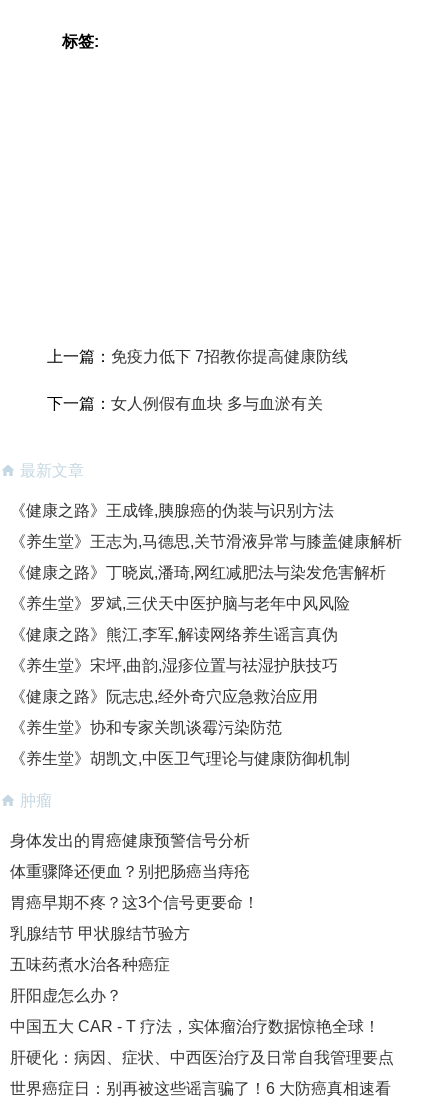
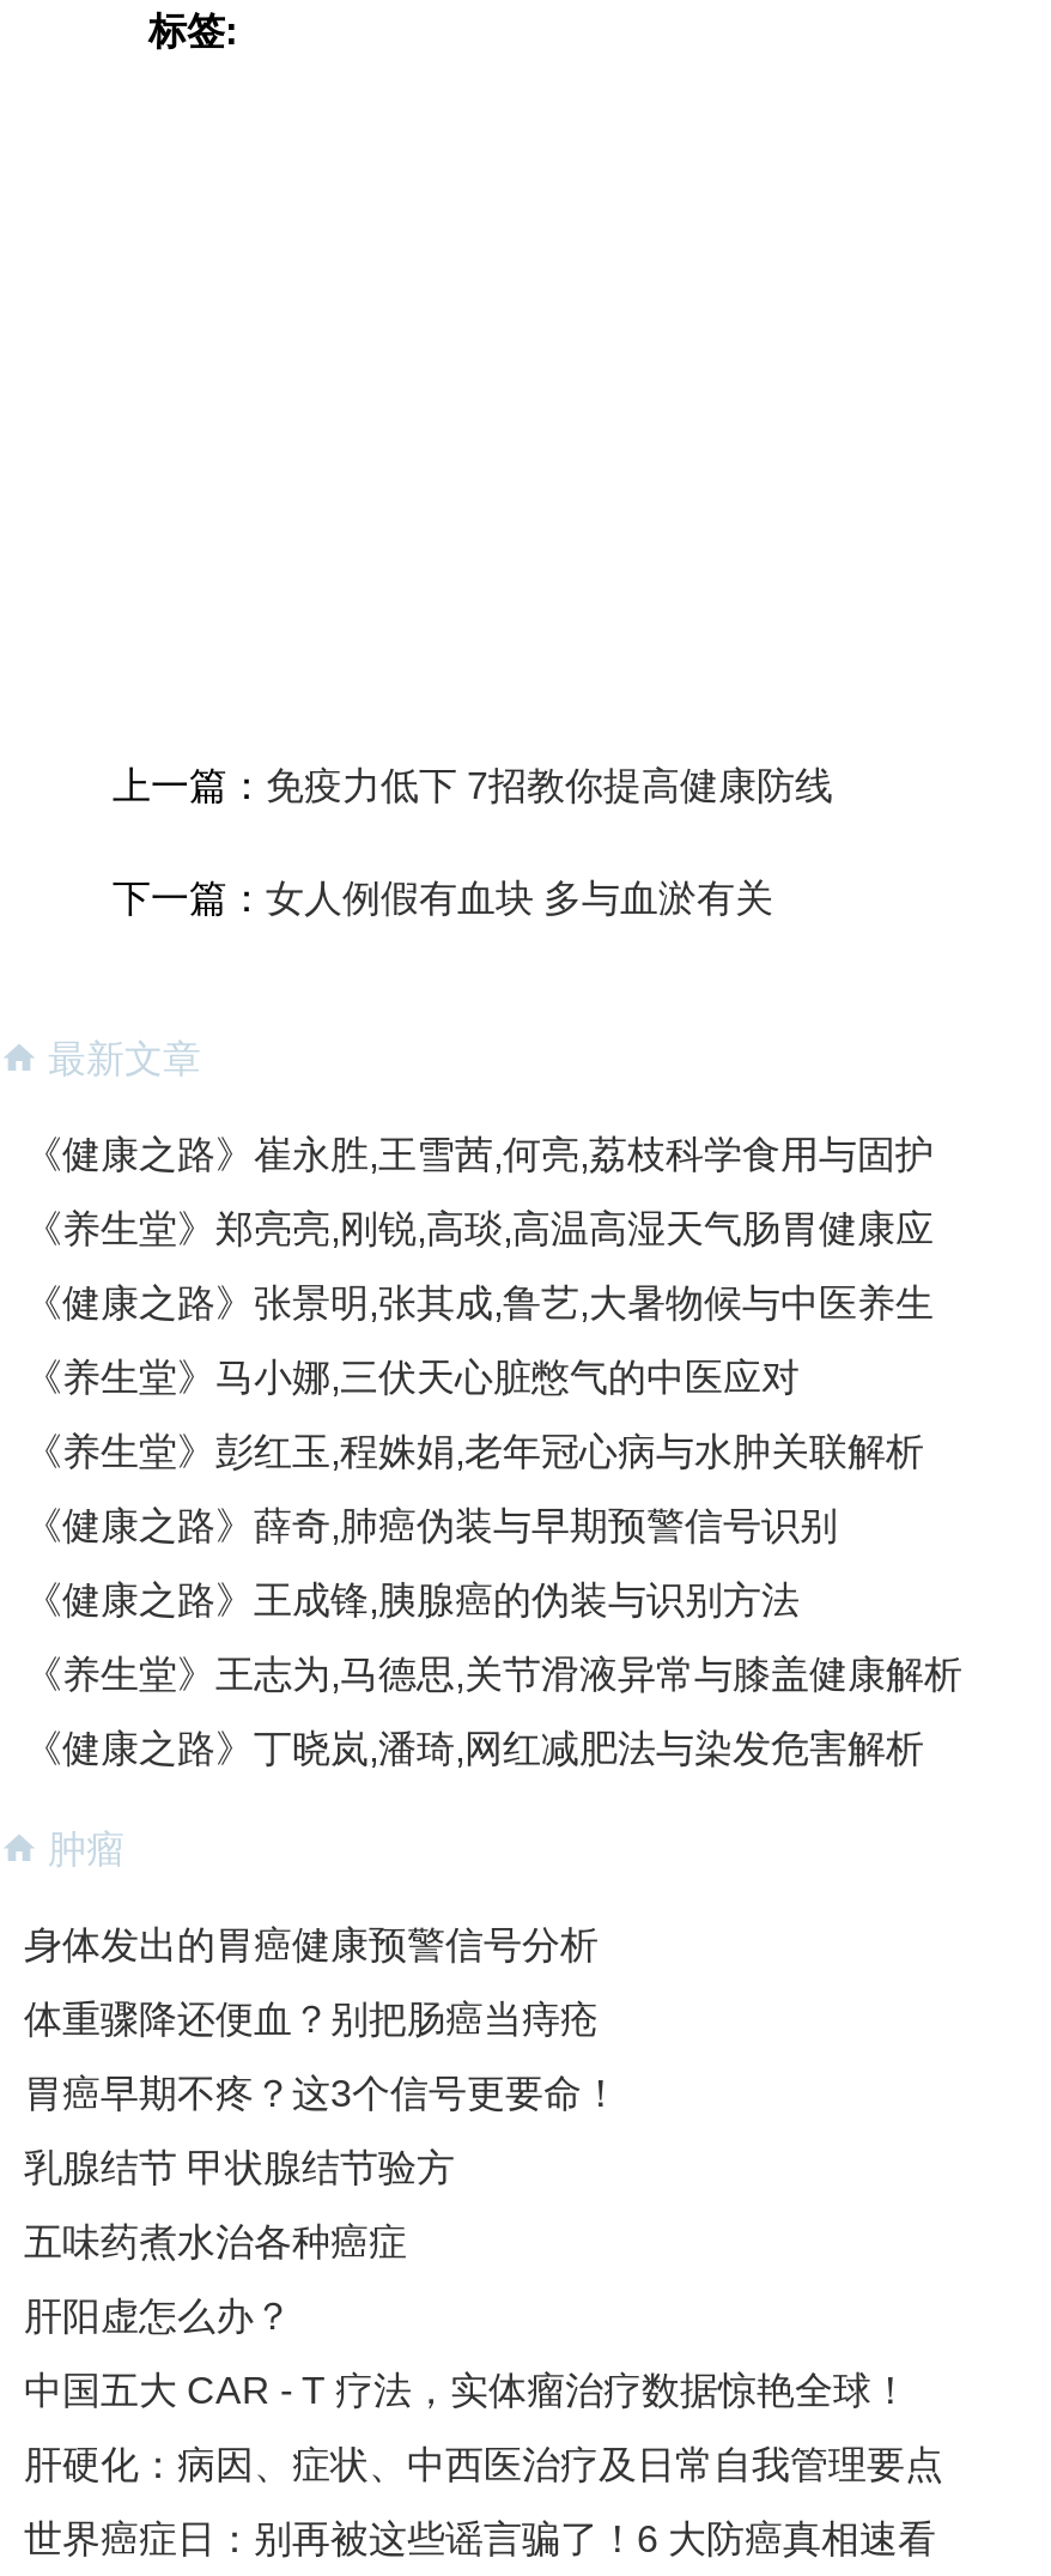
none -> [24,1134,934,1546] 《健康之路》崔永胜,王雪茜,何亮,荔枝科学食用与固护 | 《养生堂》郑亮亮,刚锐,高琰,高温高湿天气肠胃健康应 | 《健康之路》张景明,张其成,鲁艺,大暑物候与中医养生 | 《养生堂》马小娜,三伏天心脏憋气的中医应对 | 《养生堂》彭红玉,程姝娟,老年冠心病与水肿关联解析 | 《健康之路》薛奇,肺癌伪装与早期预警信号识别
moved [10,502,402,581] -> [24,1580,962,1769]: 《健康之路》王成锋,胰腺癌的伪装与识别方法 | 《养生堂》王志为,马德思,关节滑液异常与膝盖健康解析 | 《健康之路》丁晓岚,潘琦,网红减肥法与染发危害解析
[10,595,350,767] 《养生堂》罗斌,三伏天中医护脑与老年中风风险 | 《健康之路》熊江,李军,解读网络养生谣言真伪 | 《养生堂》宋坪,曲韵,湿疹位置与祛湿护肤技巧 | 《健康之路》阮志忠,经外奇穴应急救治应用 | 《养生堂》协和专家关凯谈霉污染防范 | 《养生堂》胡凯文,中医卫气理论与健康防御机制 -> none

